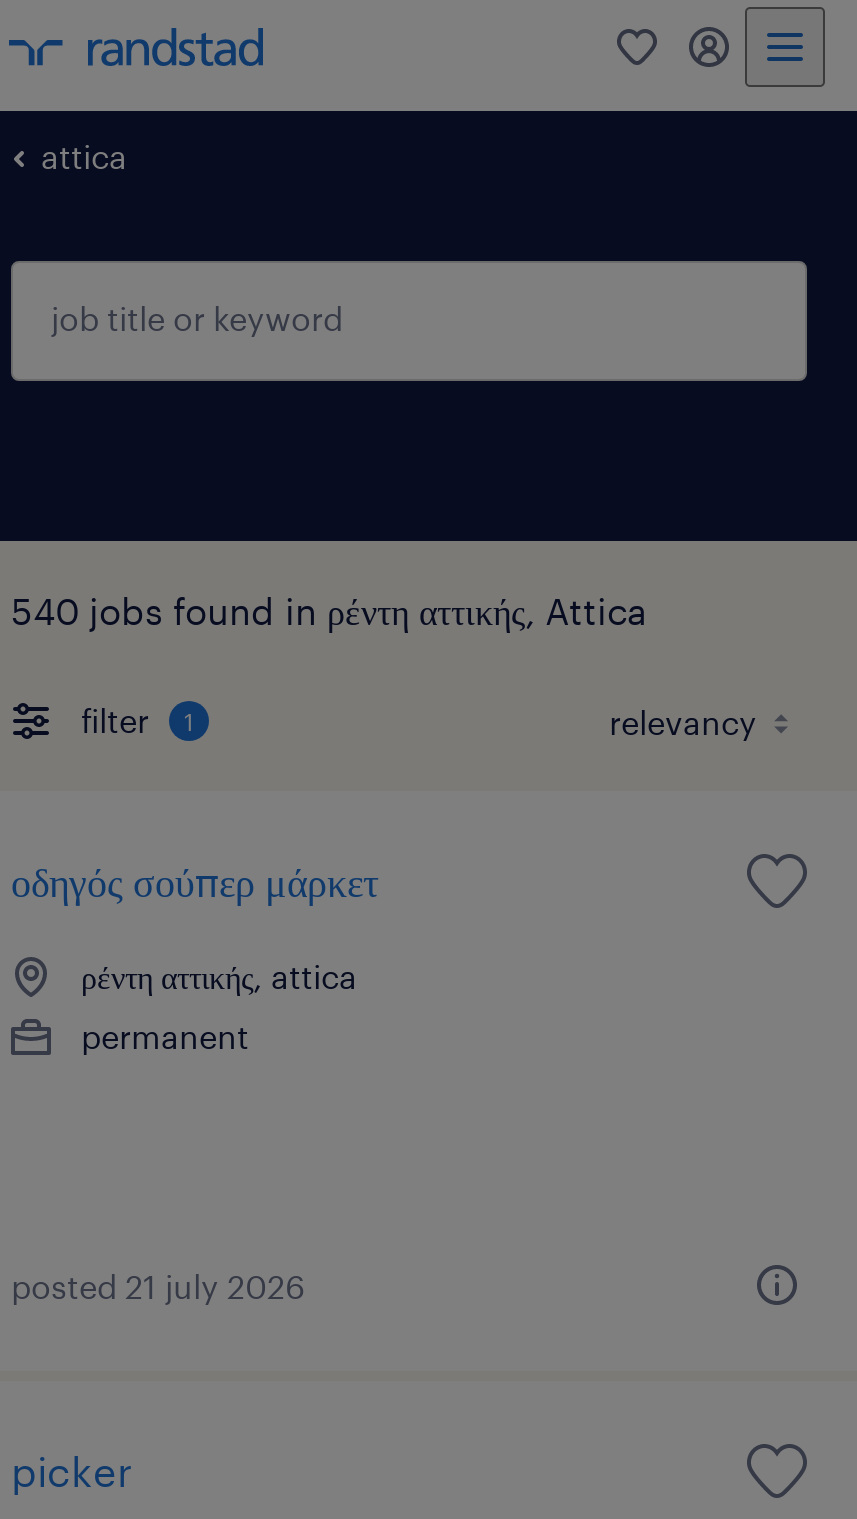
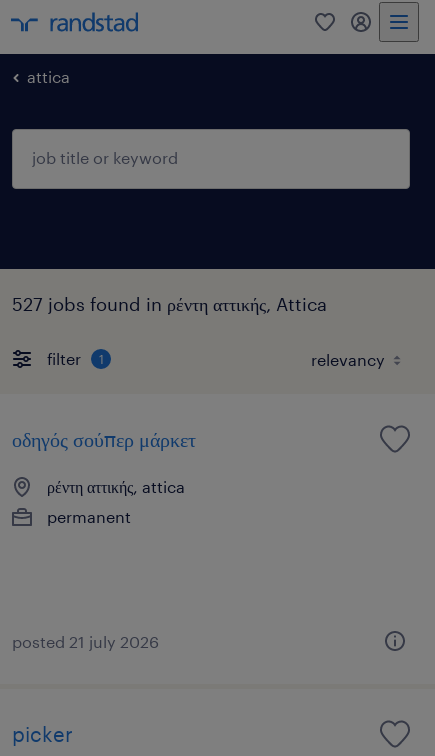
[11,589,647,633] 540 jobs found in ρέντη αττικής, Attica -> [12,293,327,315] 527 jobs found in ρέντη αττικής, Attica

